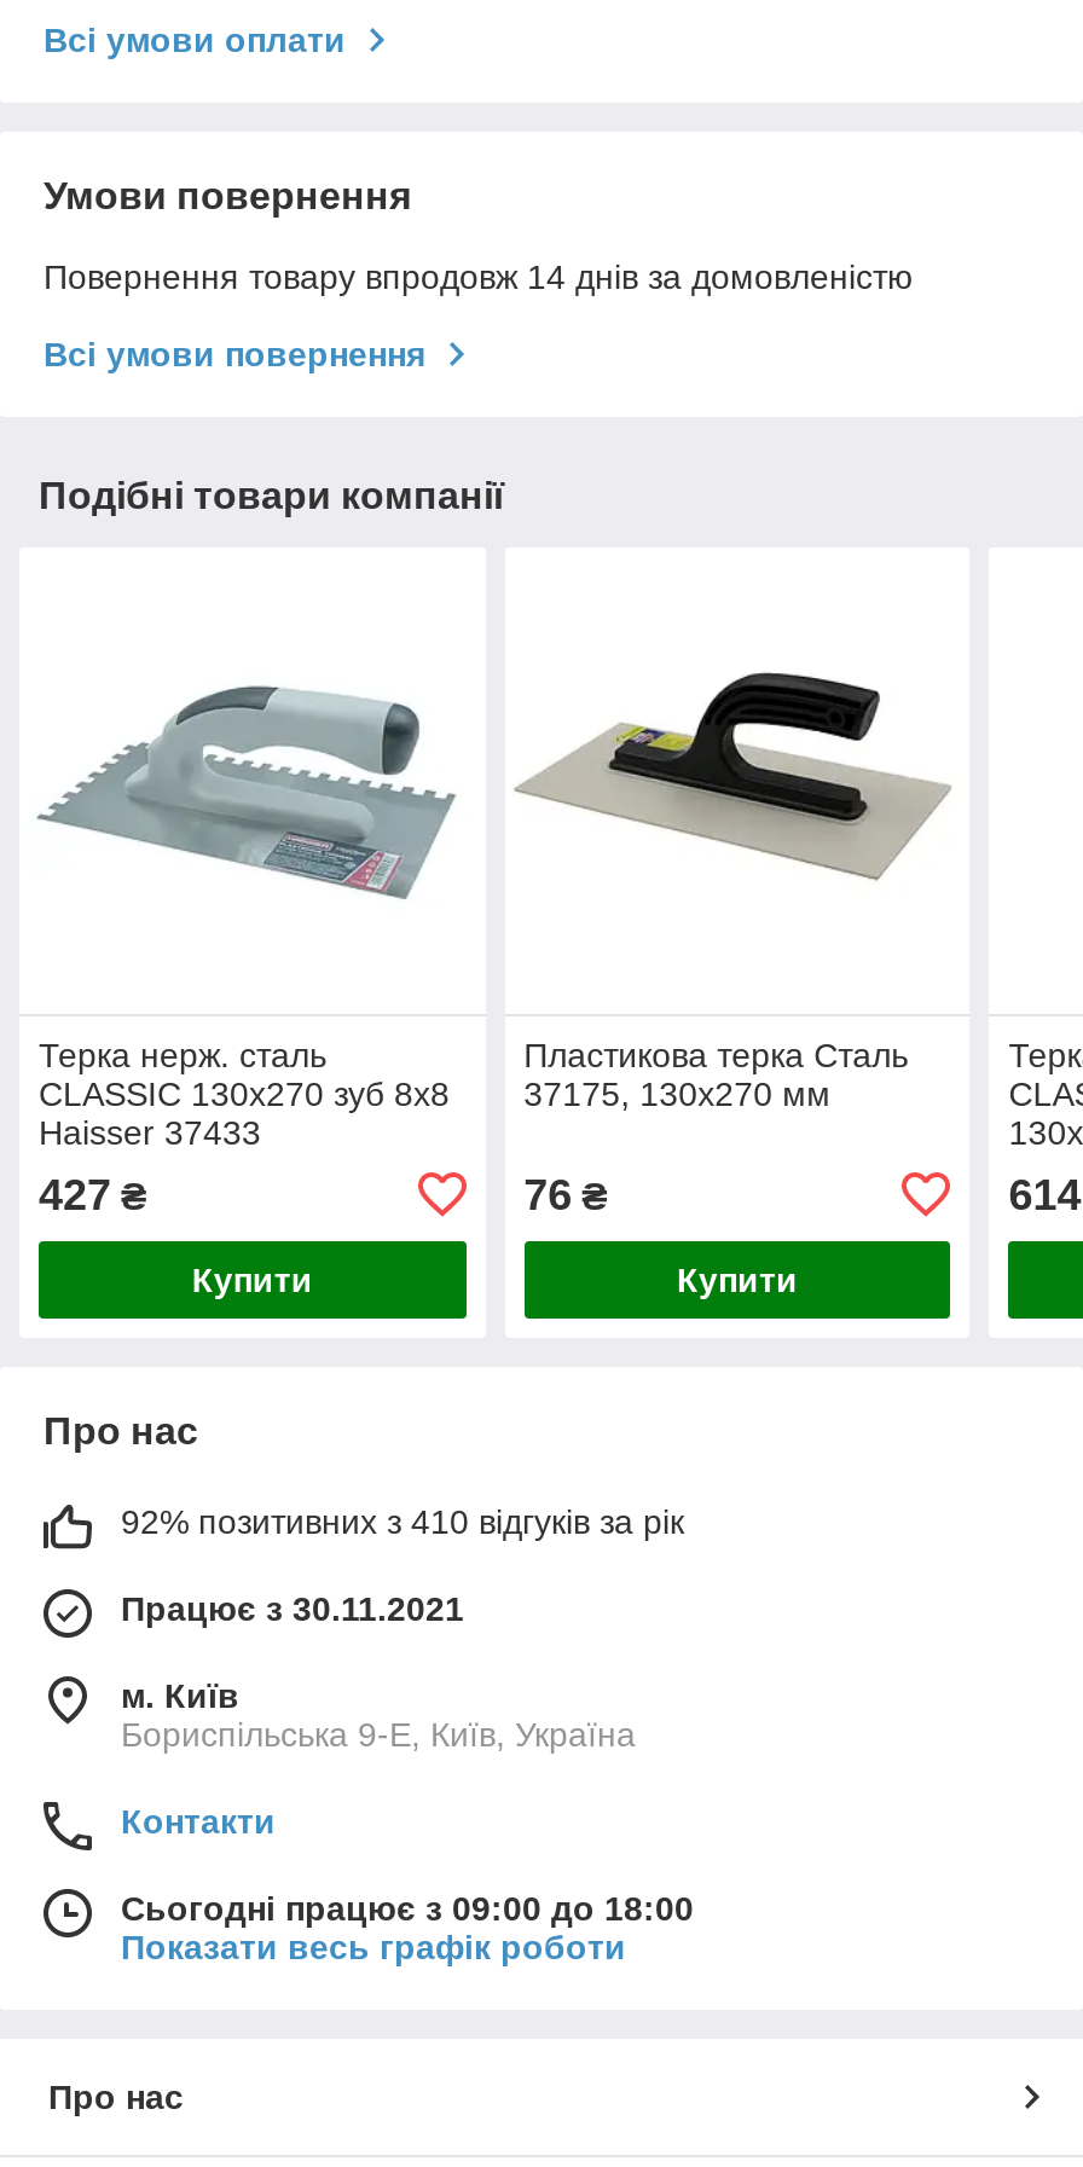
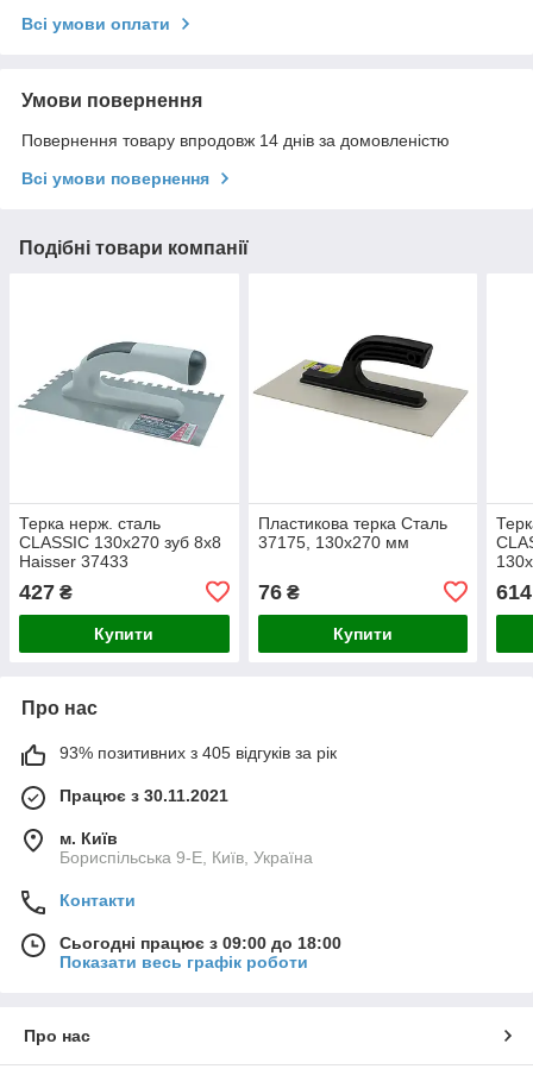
[121,1502,684,1540] 92% позитивних з 410 відгуків за рік -> [59,743,337,762] 93% позитивних з 405 відгуків за рік

